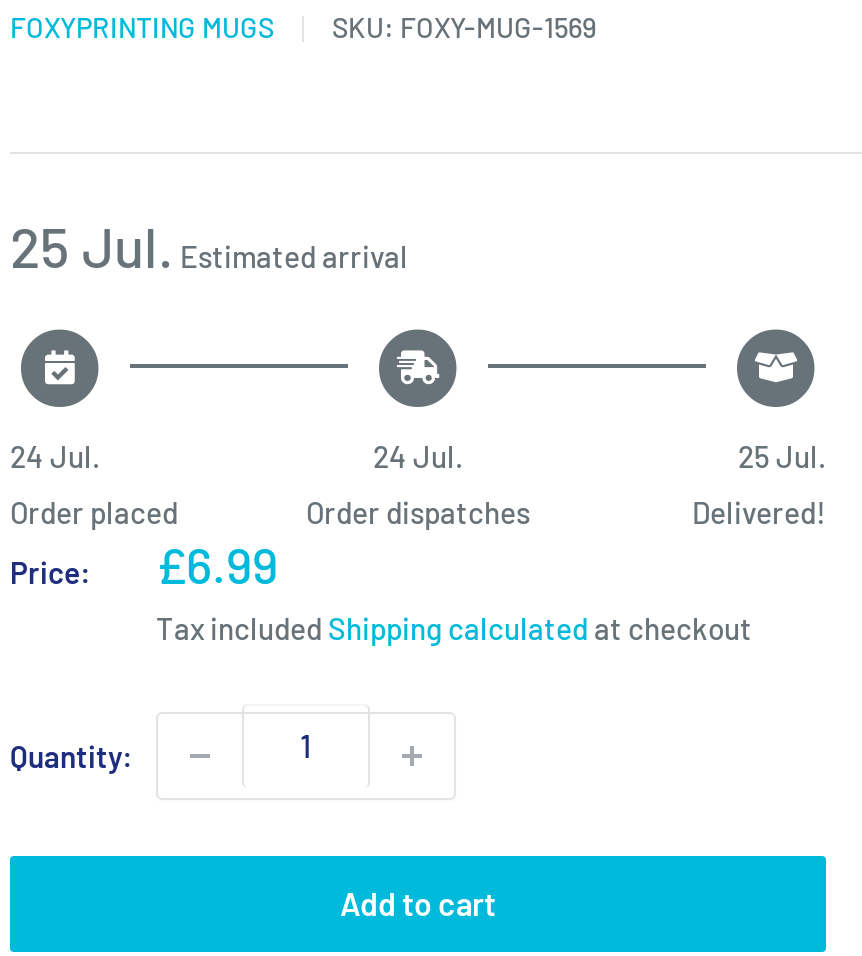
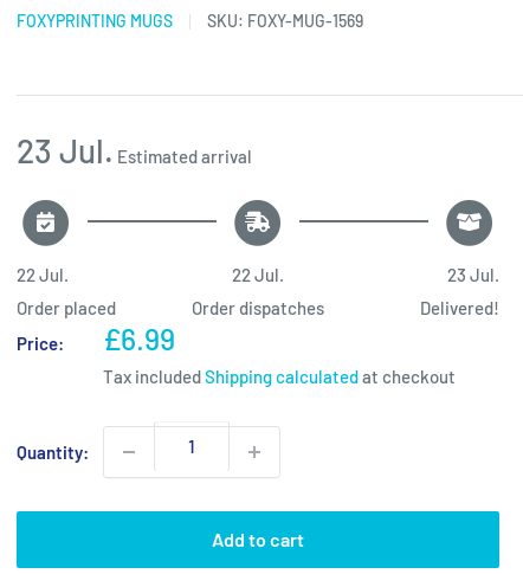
[10,212,408,280] 25 Jul. Estimated arrival -> [17,130,252,170] 23 Jul. Estimated arrival
[10,438,100,474] 24 Jul. -> [17,264,69,285] 22 Jul.
[373,438,463,474] 24 Jul. -> [232,264,284,285] 22 Jul.
[738,438,826,474] 25 Jul. -> [447,264,499,285] 23 Jul.

